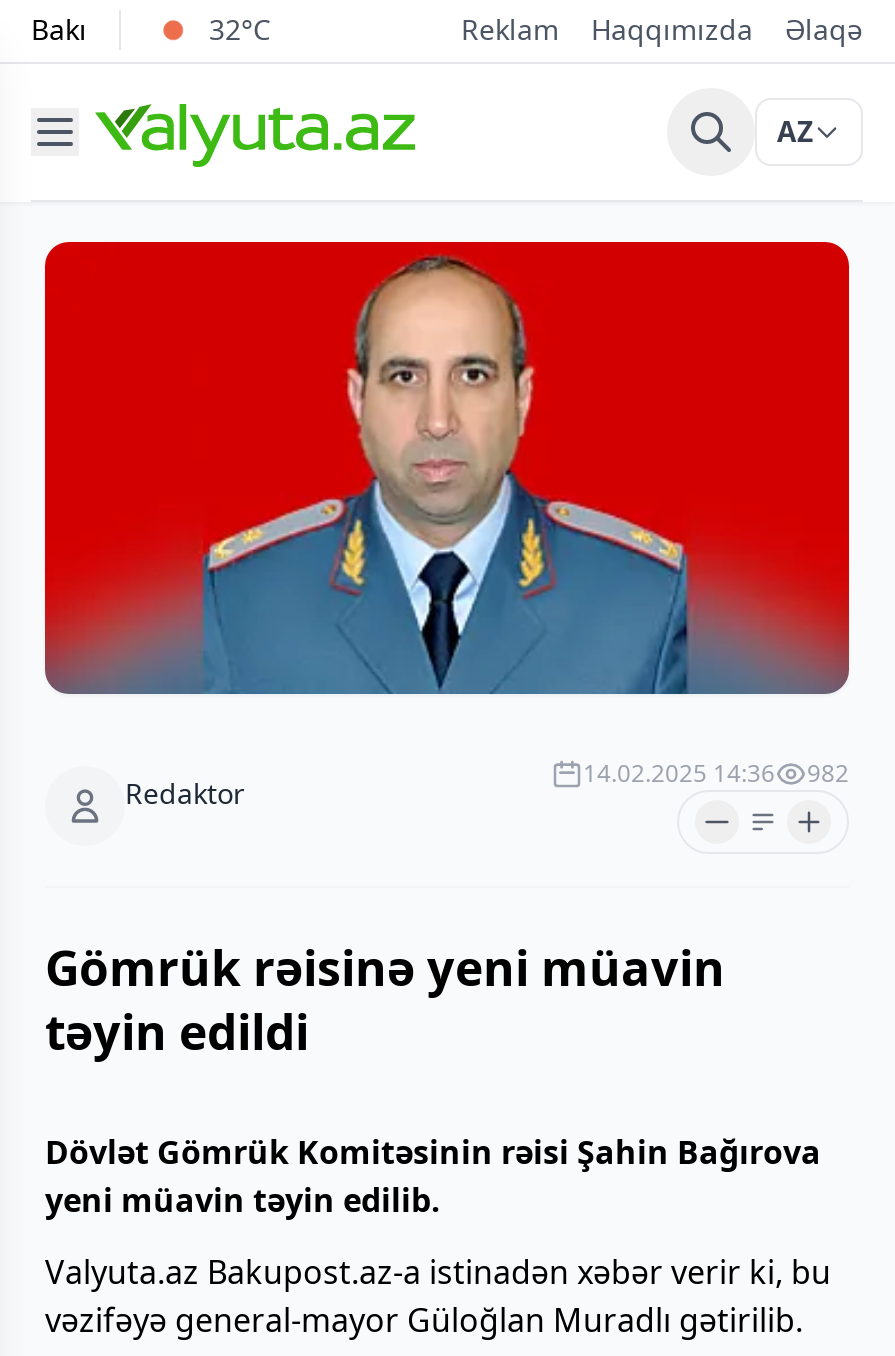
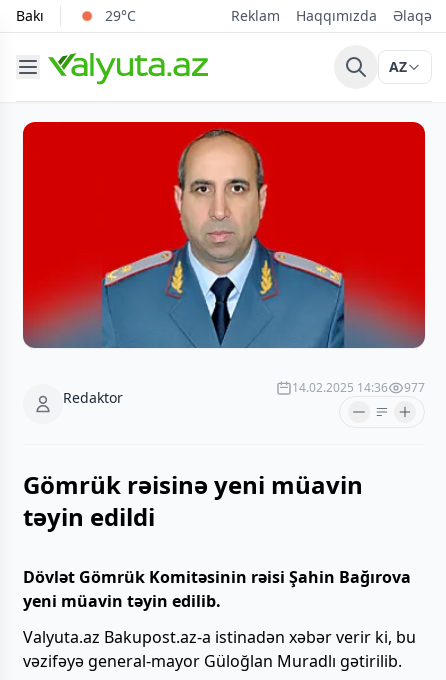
[209,10,271,48] 32°C -> [105,6,136,25] 29°C
[583,756,849,790] 14.02.2025 14:36 982 -> [292,379,425,396] 14.02.2025 14:36 977

